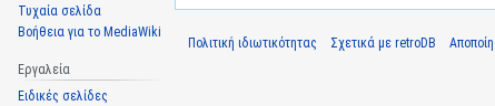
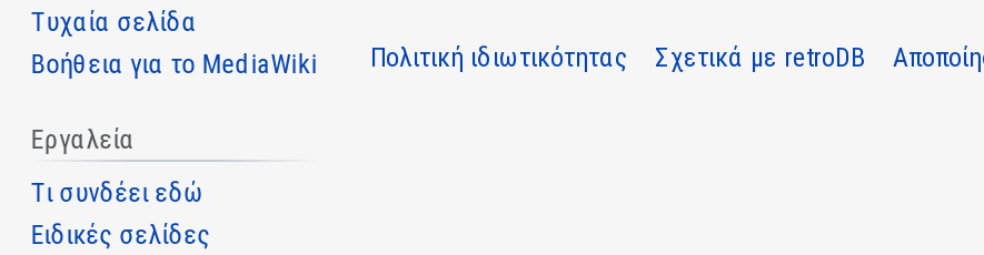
none -> [30,177,204,208] Τι συνδέει εδώ

